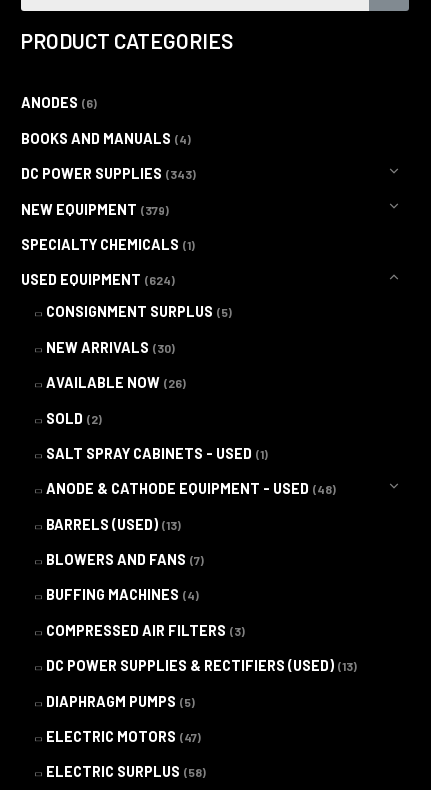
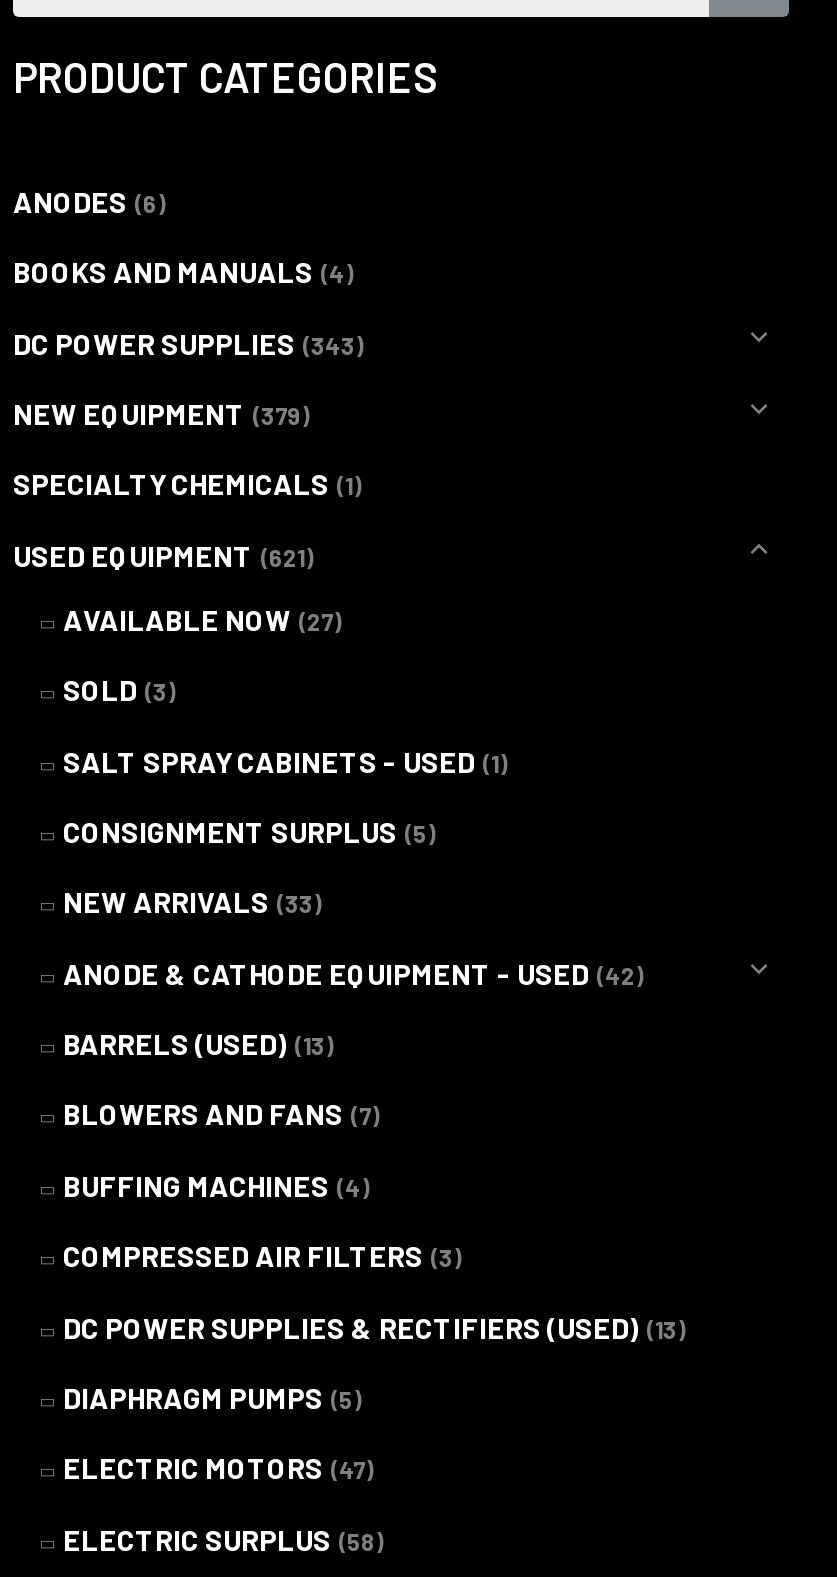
[21,271,175,288] USED EQUIPMENT (624) -> [13,539,341,708] USED EQUIPMENT (621) | AVAILABLE NOW (27) | SOLD (3)
moved [46,303,232,320] -> [63,815,435,849]: CONSIGNMENT SURPLUS (5)
[46,339,336,497] NEW ARRIVALS (30) | AVAILABLE NOW (26) | SOLD (2) | ANODE & CATHODE EQUIPMENT - USED (48) -> [63,886,643,991] NEW ARRIVALS (33) | ANODE & CATHODE EQUIPMENT - USED (42)
moved [46,445,268,462] -> [63,744,507,778]: SALT SPRAY CABINETS - USED (1)

